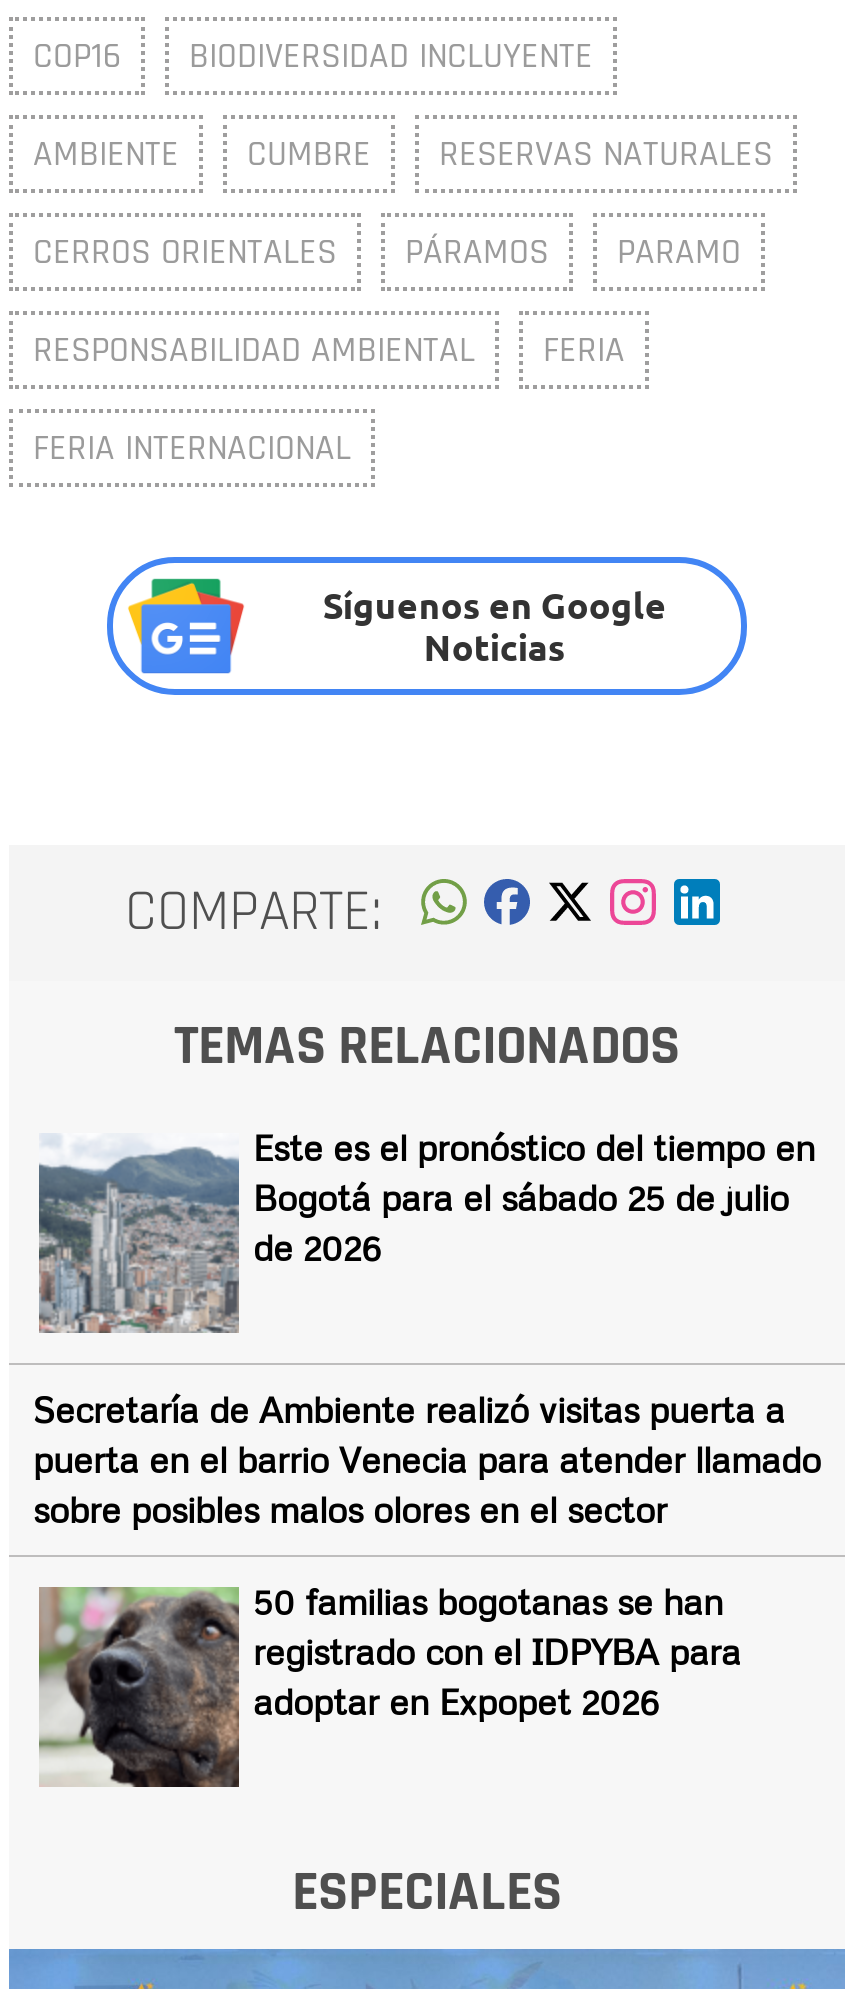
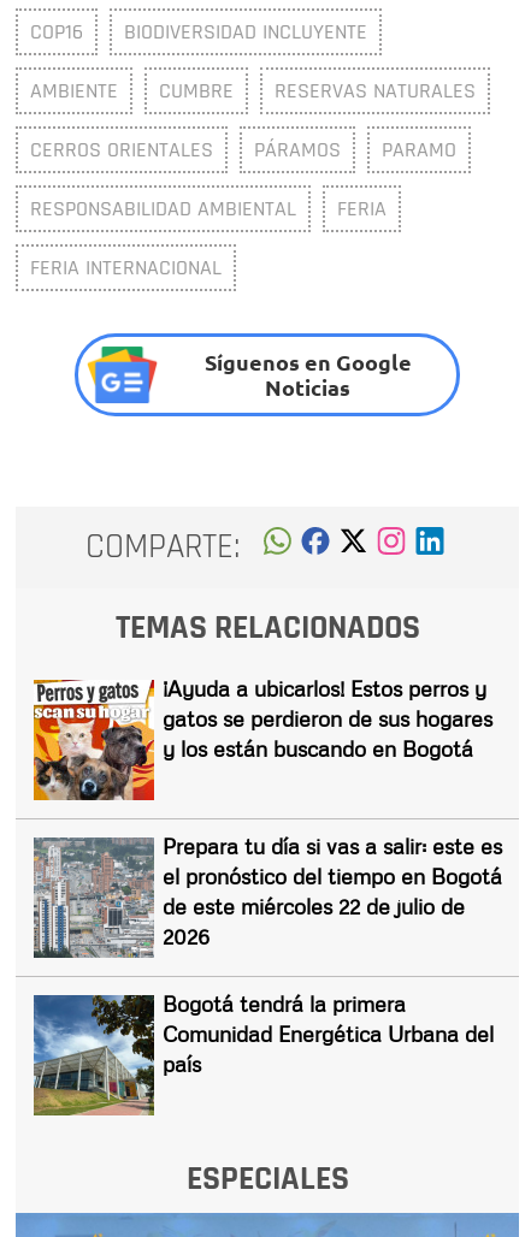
[37,1124,815,1335] [image] | Este es el pronóstico del tiempo en | Bogotá para el sábado 25 de julio | de 2026 -> [33,675,492,801] [image] | ¡Ayuda a ubicarlos! Estos perros y | gatos se perdieron de sus hogares | y los están buscando en Bogotá
[33,1386,821,1530] Secretaría de Ambiente realizó visitas puerta a | puerta en el barrio Venecia para atender llamado | sobre posibles malos olores en el sector -> [163,832,502,949] Prepara tu día si vas a salir: este es | el pronóstico del tiempo en Bogotá | de este miércoles 22 de julio de | 2026
[37,1578,741,1789] [image] | 50 familias bogotanas se han | registrado con el IDPYBA para | adoptar en Expopet 2026 -> [33,990,494,1117] [image] | Bogotá tendrá la primera | Comunidad Energética Urbana del | país

